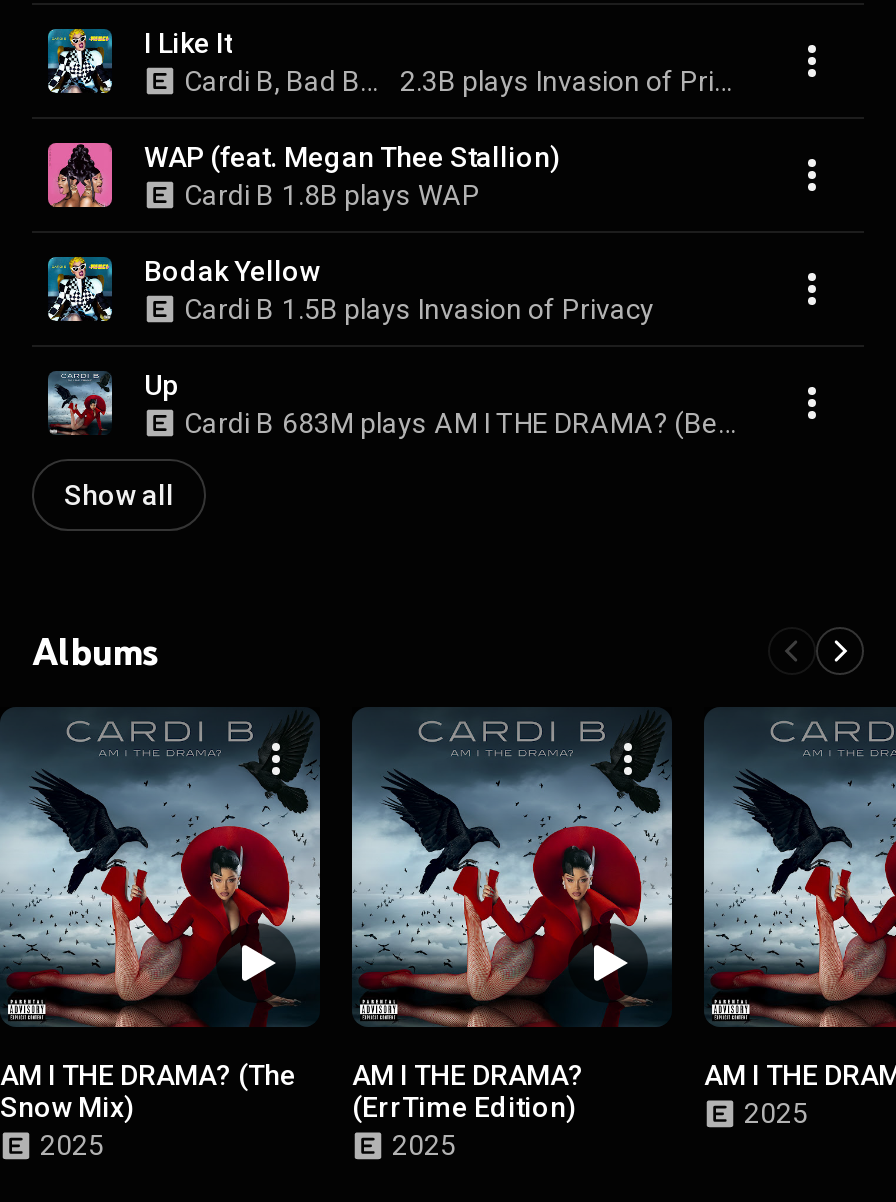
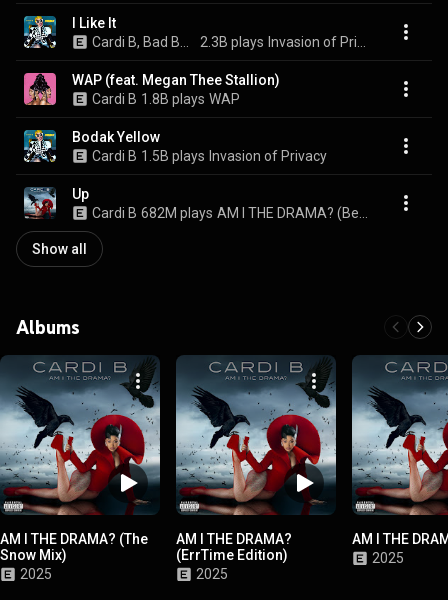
[184,406,426,438] Cardi B 683M plays -> [92,204,213,220] Cardi B 682M plays

